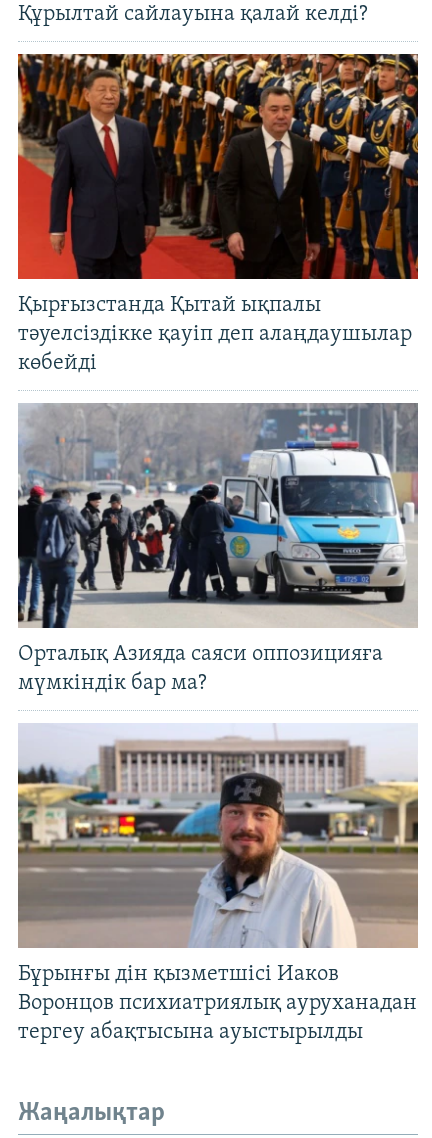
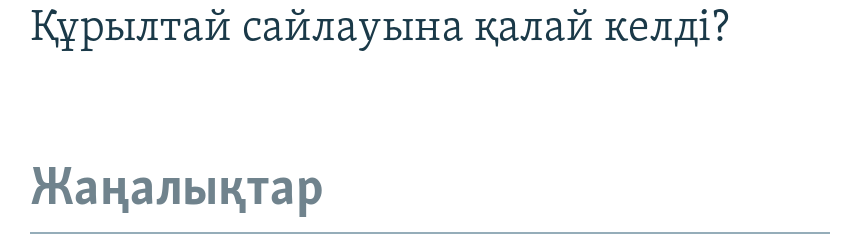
[17,53,419,375] [image] | Қырғызстанда Қытай ықпалы | тәуелсіздікке қауіп деп алаңдаушылар | көбейді -> none
[17,402,419,695] [image] | Орталық Азияда саяси оппозицияға | мүмкіндік бар ма? -> none
[17,724,419,1044] [image] | Бұрынғы дін қызметшісі Иаков | Воронцов психиатриялық ауруханадан | тергеу абақтысына ауыстырылды -> none

